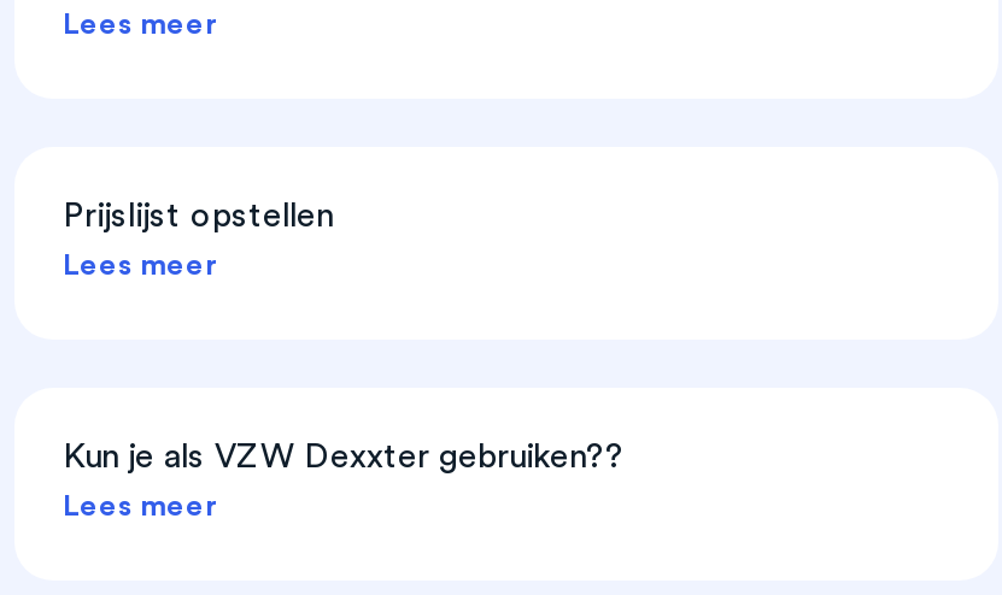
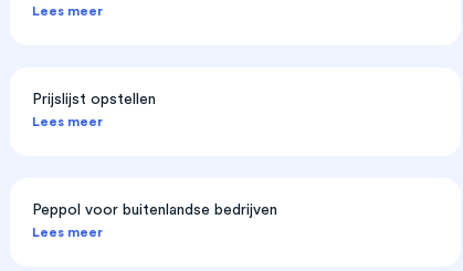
[63,442,625,476] Kun je als VZW Dexxter gebruiken?? -> [32,203,277,218] Peppol voor buitenlandse bedrijven

